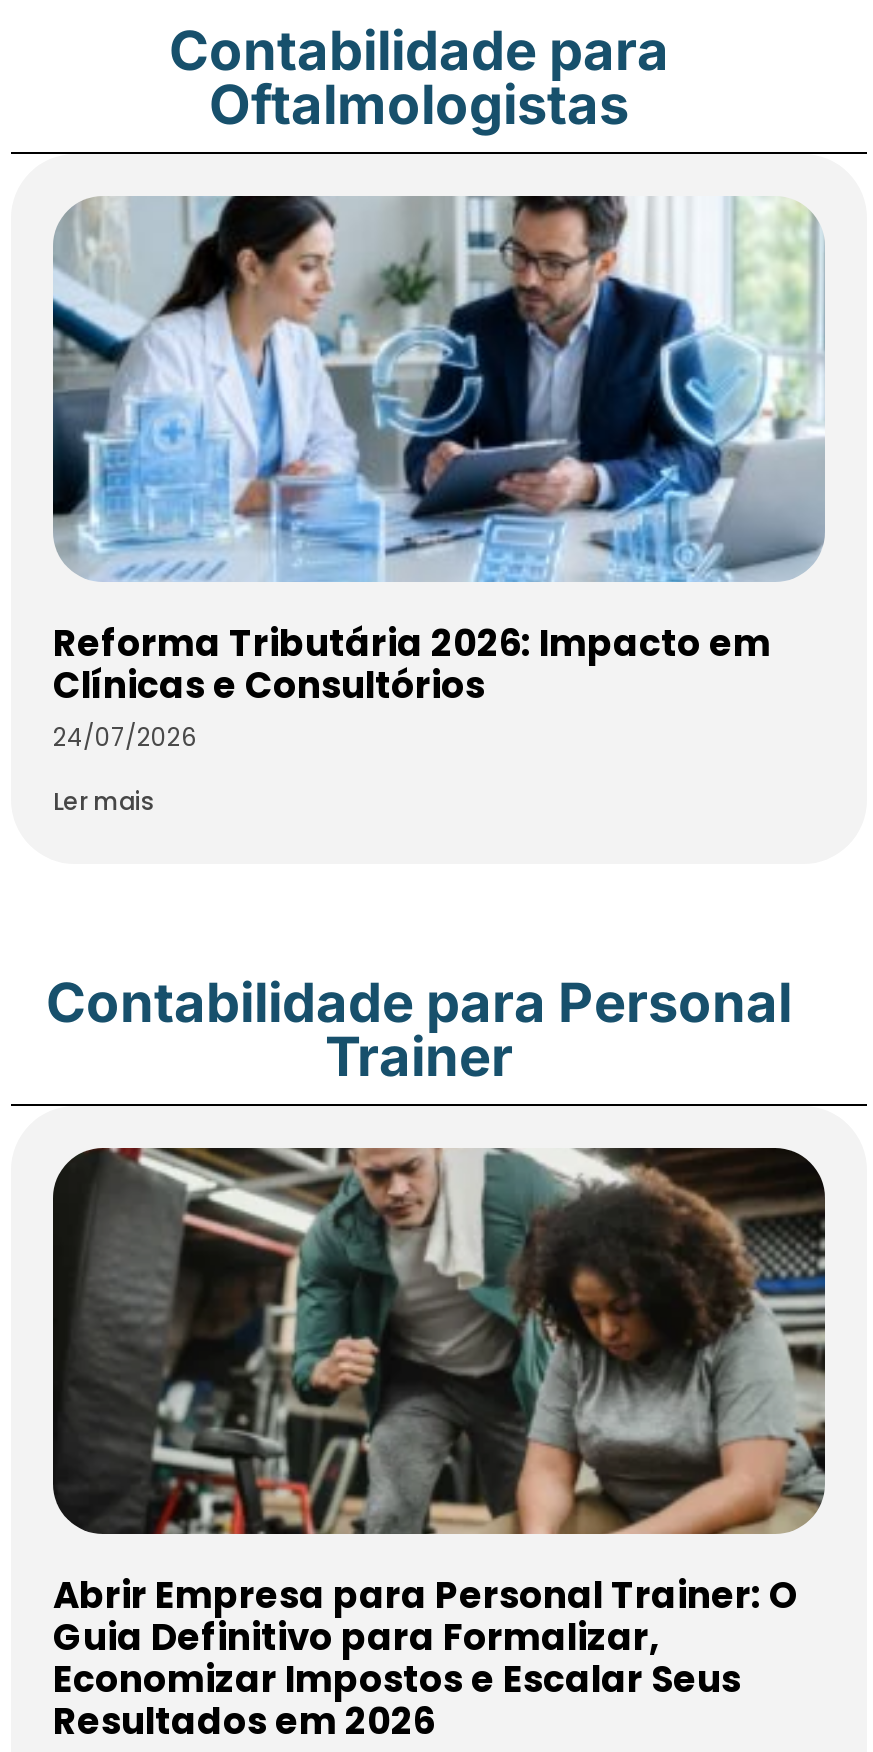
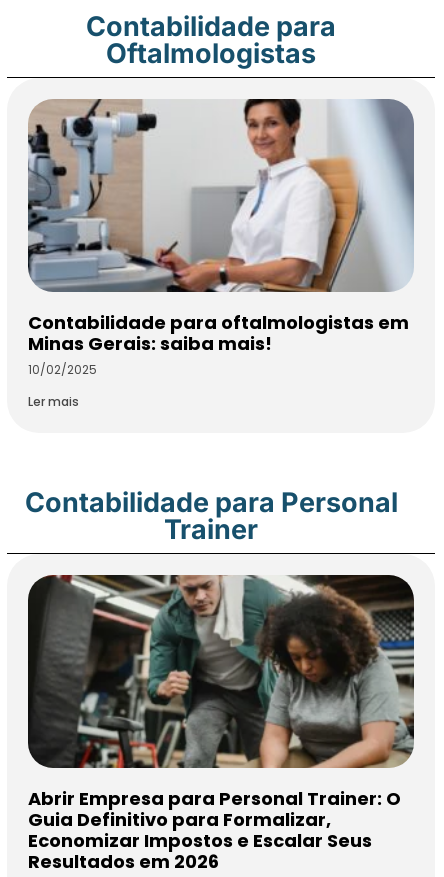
[51,194,825,754] [image] | Reforma Tributária 2026: Impacto em | Clínicas e Consultórios | 24/07/2026 -> [27,98,415,378] [image] | Contabilidade para oftalmologistas em | Minas Gerais: saiba mais! | 10/02/2025

